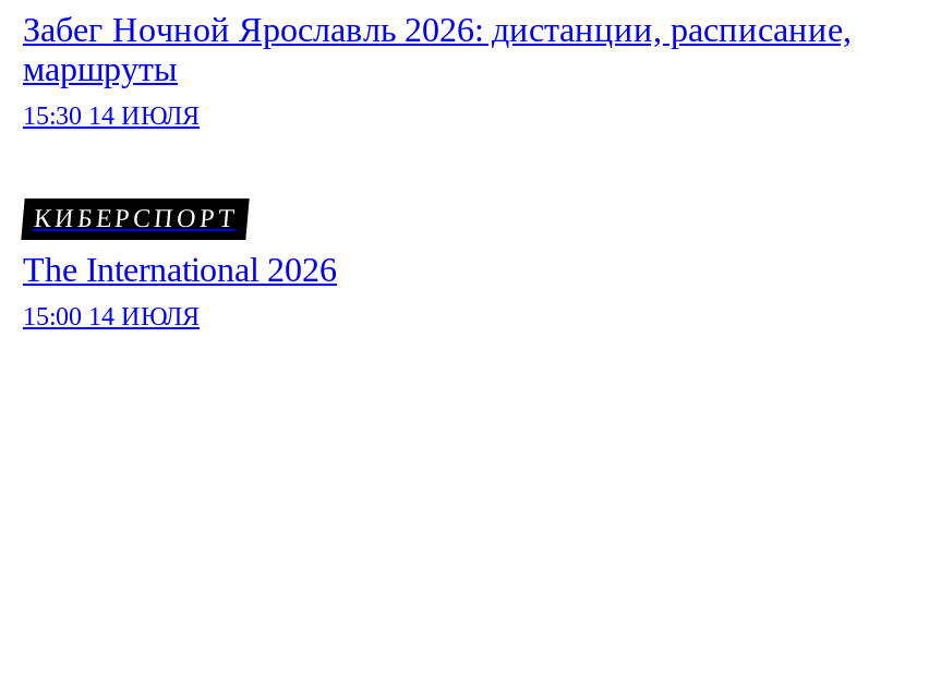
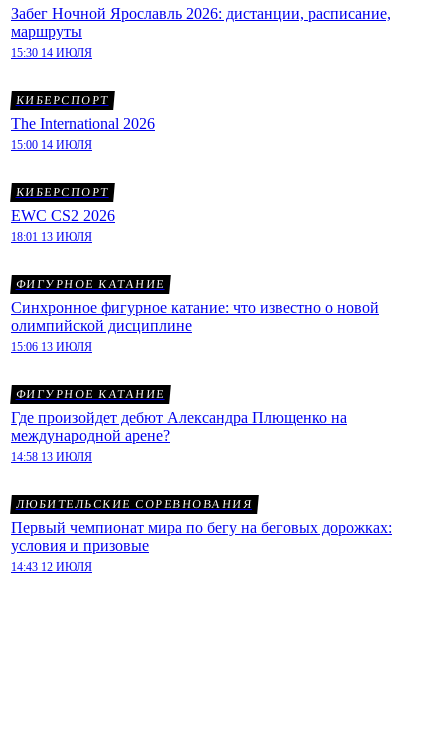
none -> [11,185,392,574] КИБЕРСПОРТ | EWC CS2 2026 | 18:01 13 ИЮЛЯ | ФИГУРНОЕ КАТАНИЕ | Синхронное фигурное катание: что известно о новой | олимпийской дисциплине | 15:06 13 ИЮЛЯ | ФИГУРНОЕ КАТАНИЕ | Где произойдет дебют Александра Плющенко на | международной арене? | 14:58 13 ИЮЛЯ | ЛЮБИТЕЛЬСКИЕ СОРЕВНОВАНИЯ | Первый чемпионат мира по бегу на беговых дорожках: | условия и призовые | 14:43 12 ИЮЛЯ

